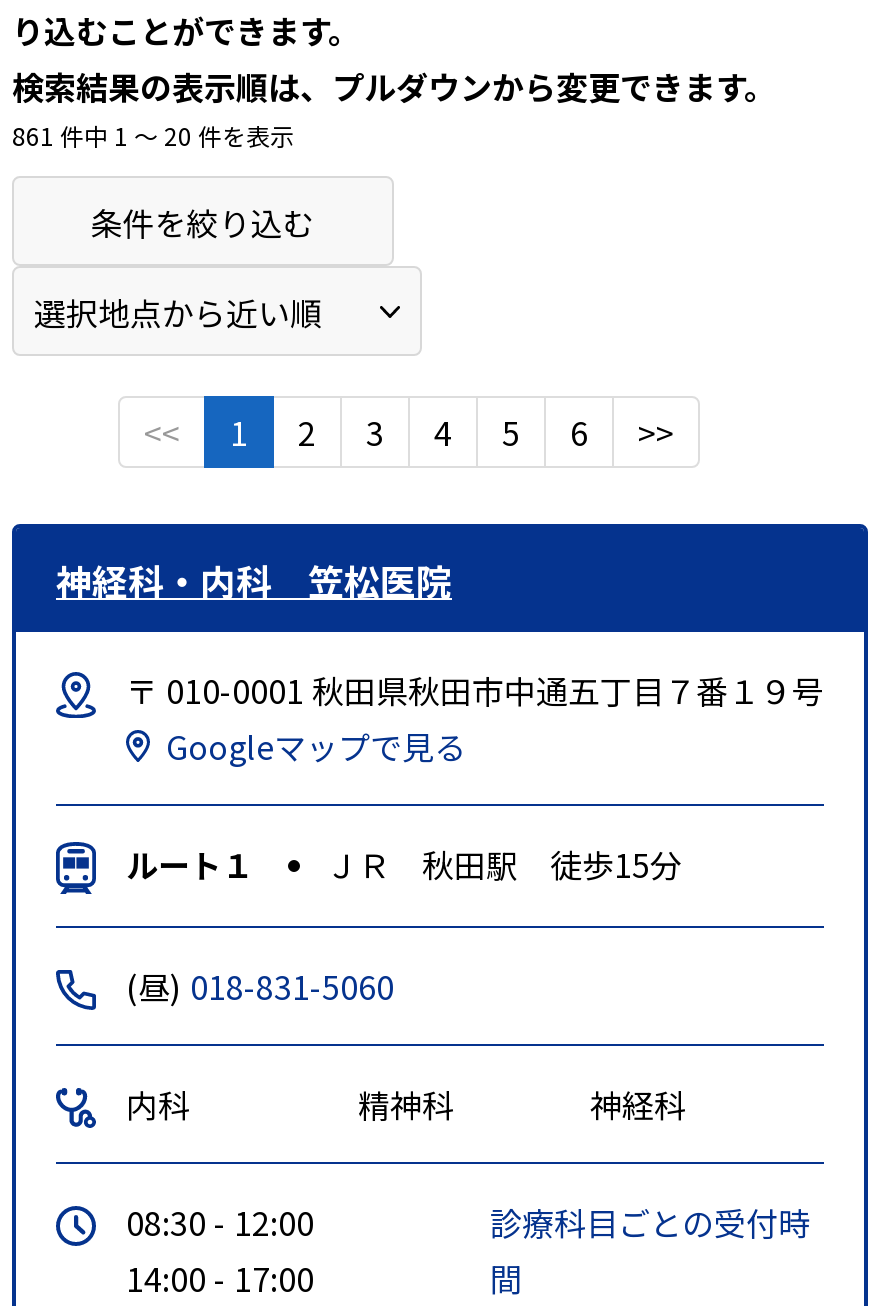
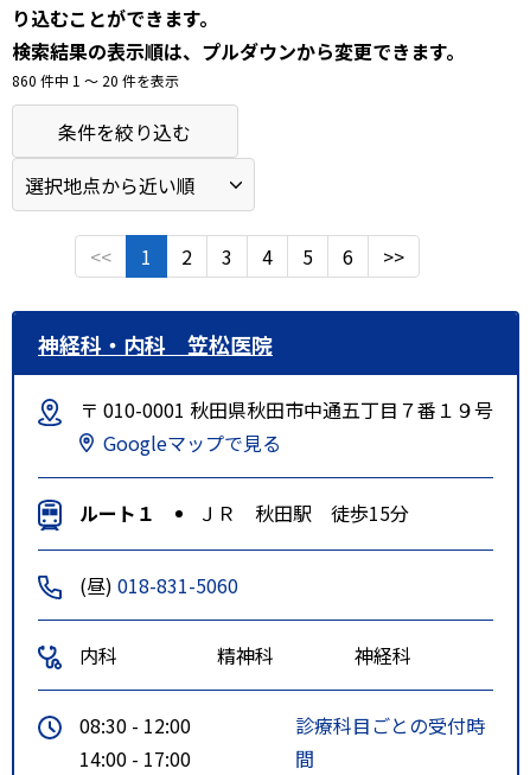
[12,117,294,151] 861 件中 1 〜 20 件を表示 -> [12,70,179,90] 860 件中 1 〜 20 件を表示

